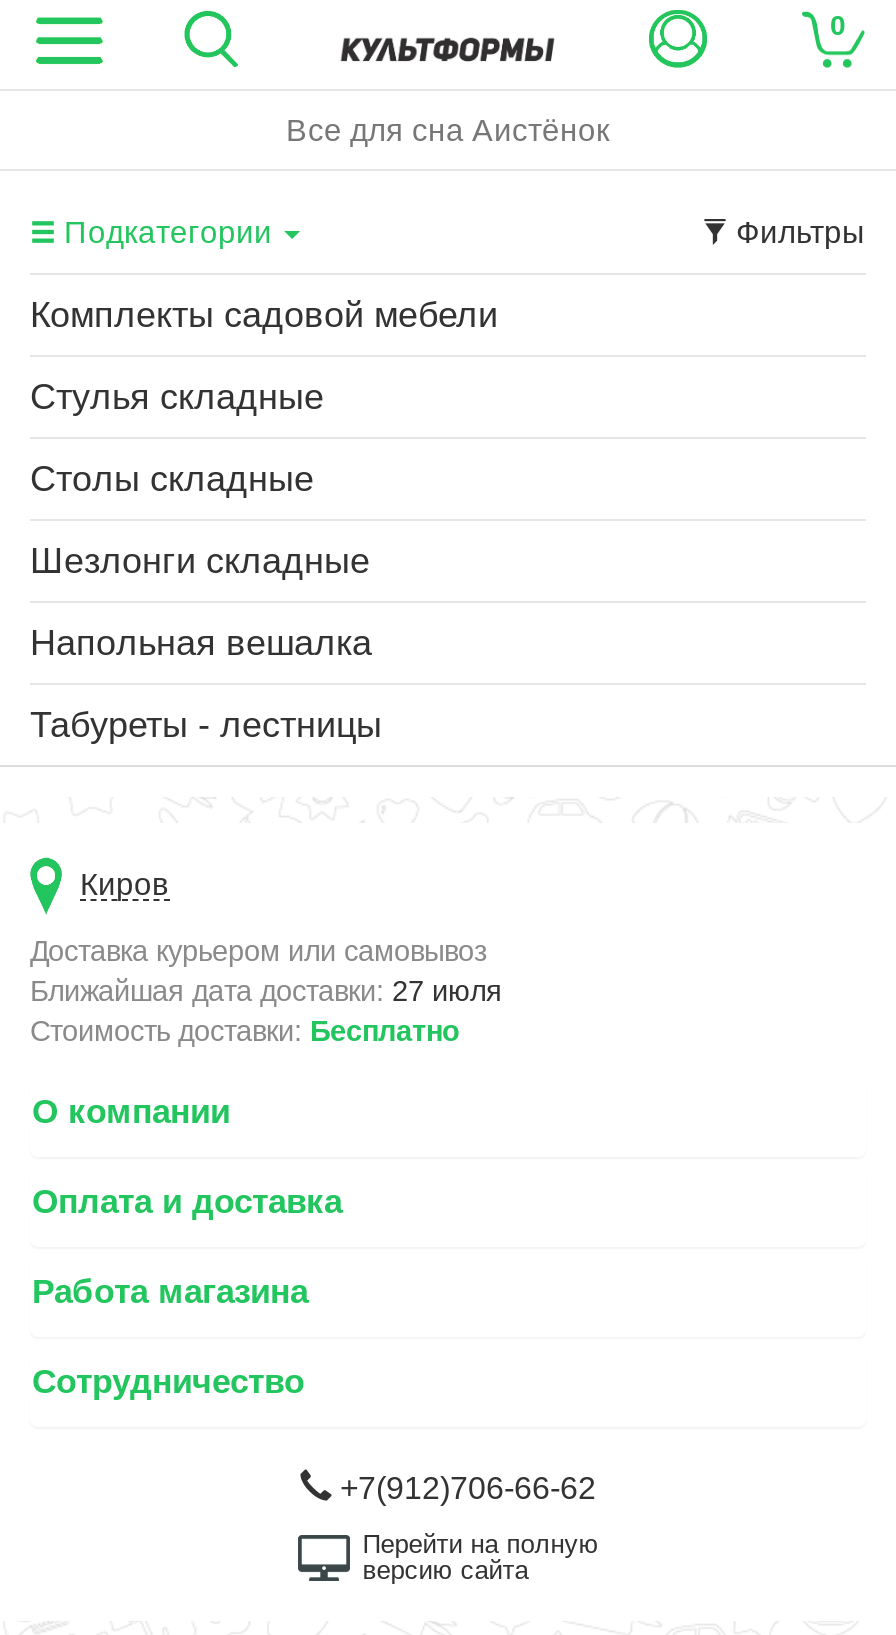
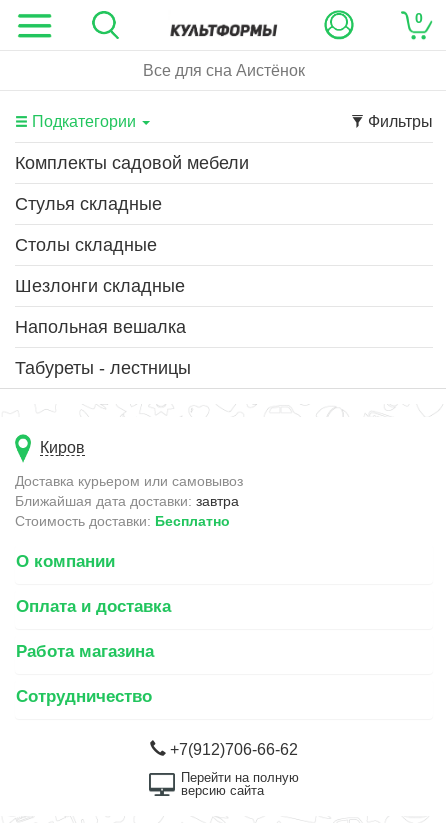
[30,975,502,1007] Ближайшая дата доставки: 27 июля -> [15,493,239,509] Ближайшая дата доставки: завтра

